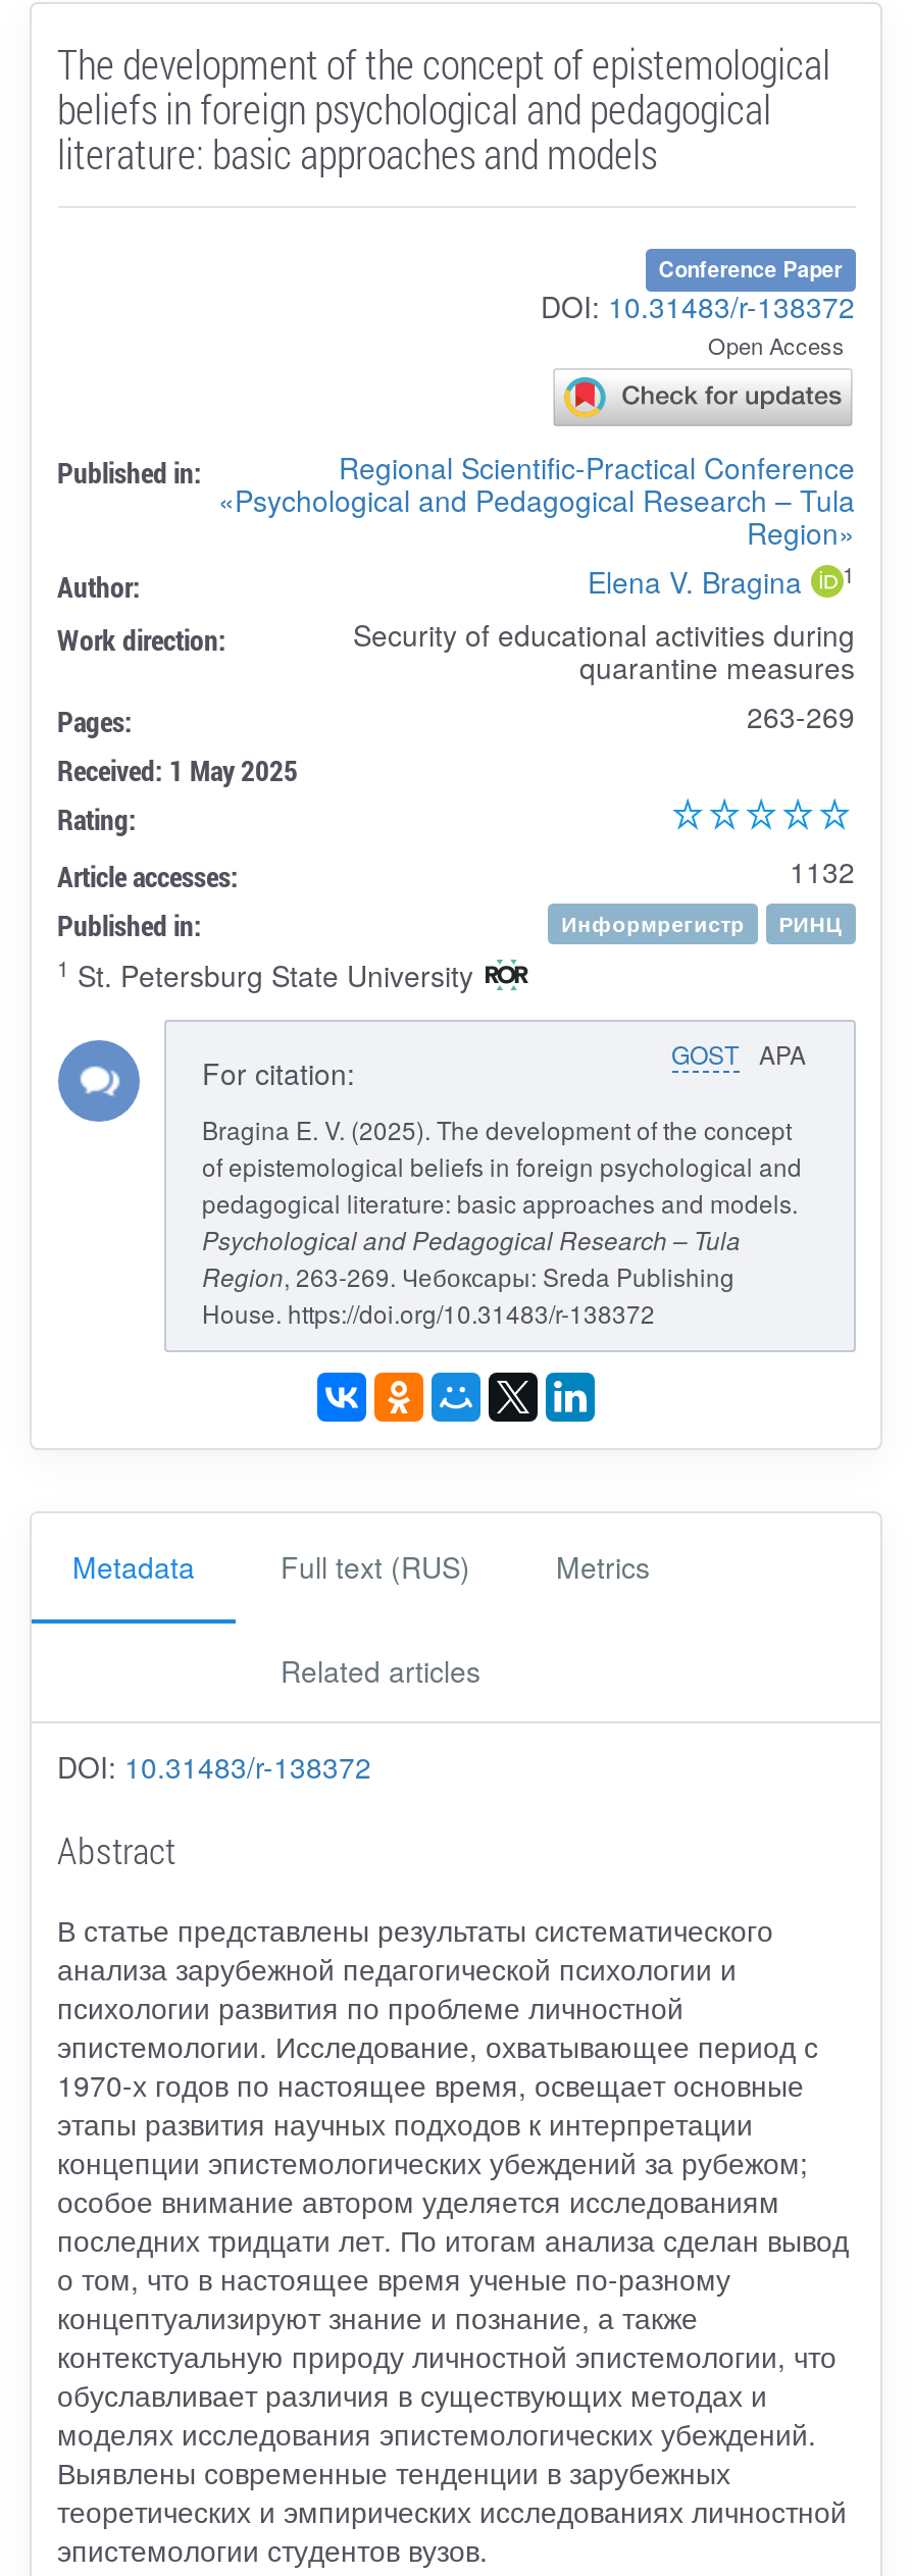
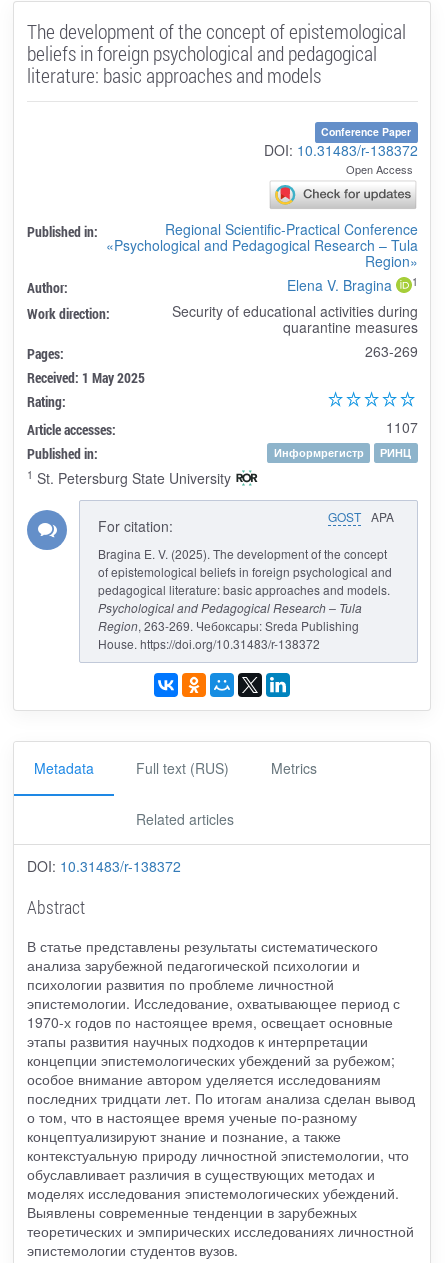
[790,851,855,892] 1132 -> [385,417,417,437] 1107

